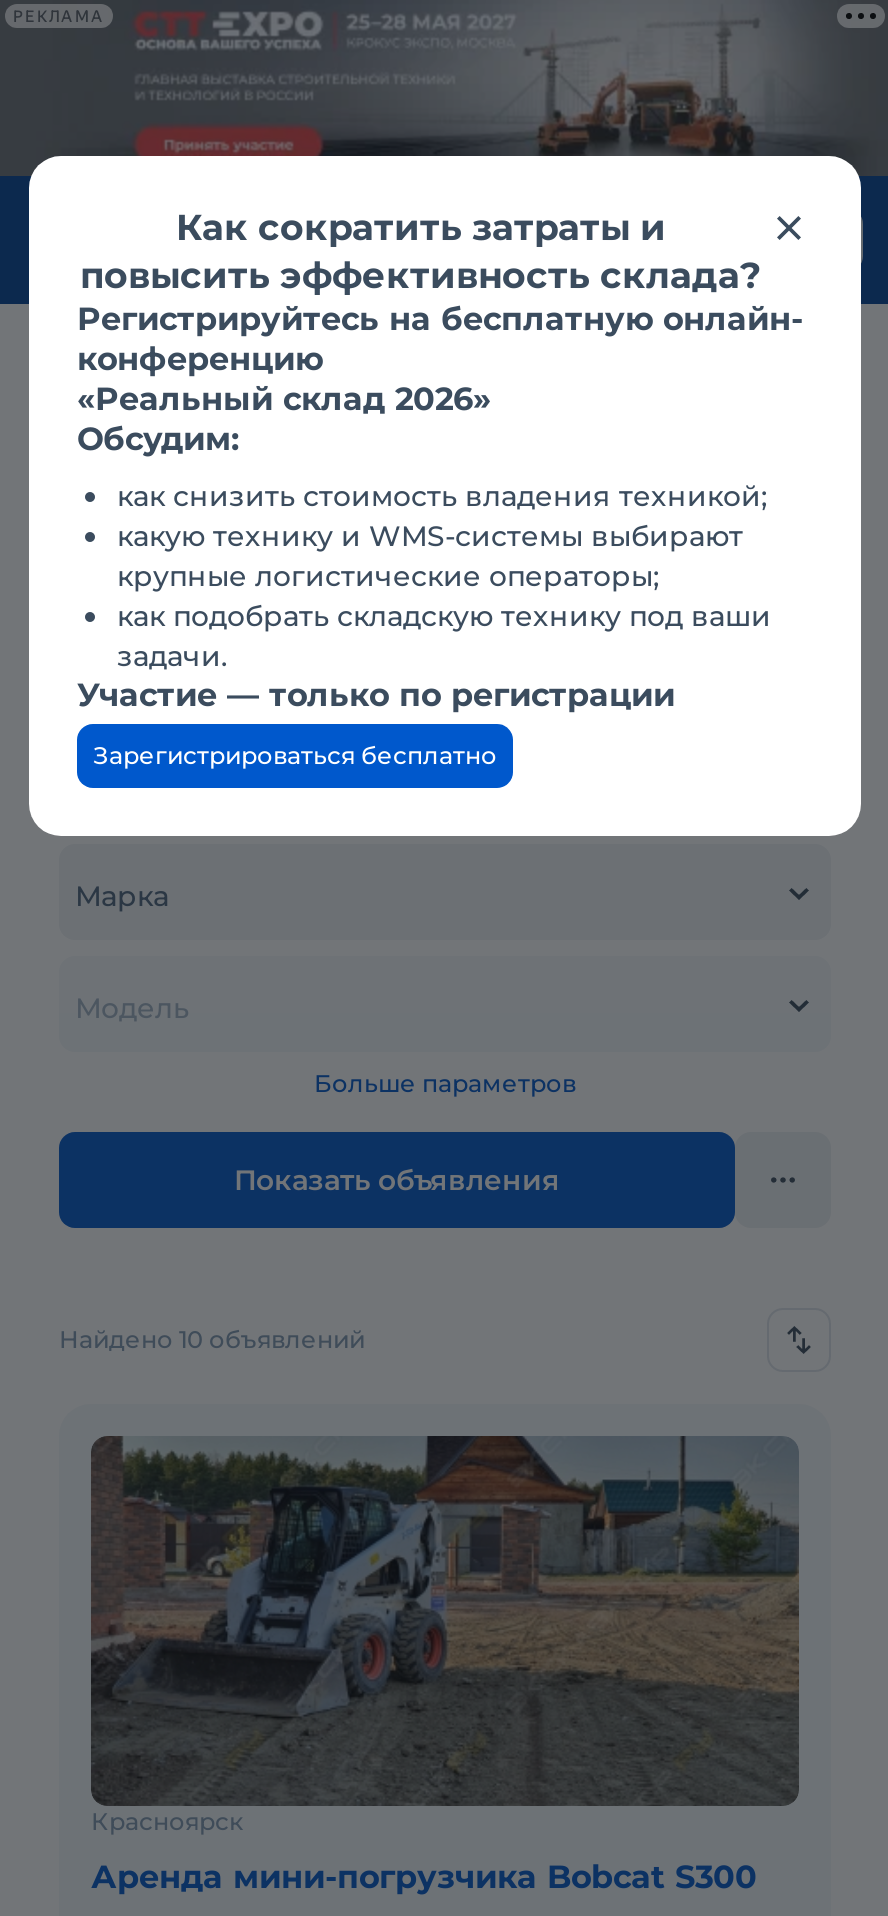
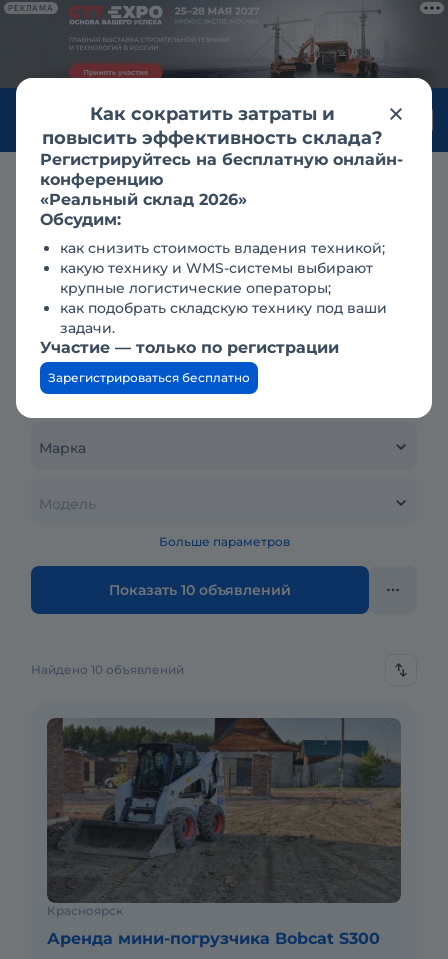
[234,1162,560,1198] Показать объявления -> [109,581,291,599] Показать 10 объявлений

